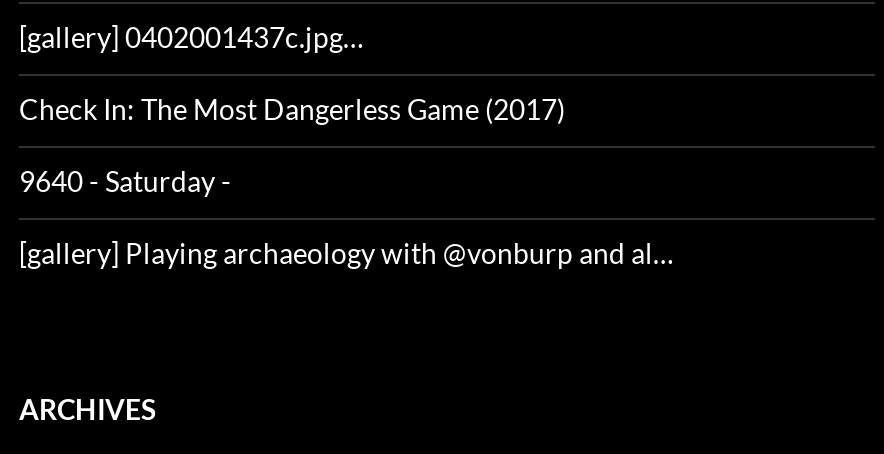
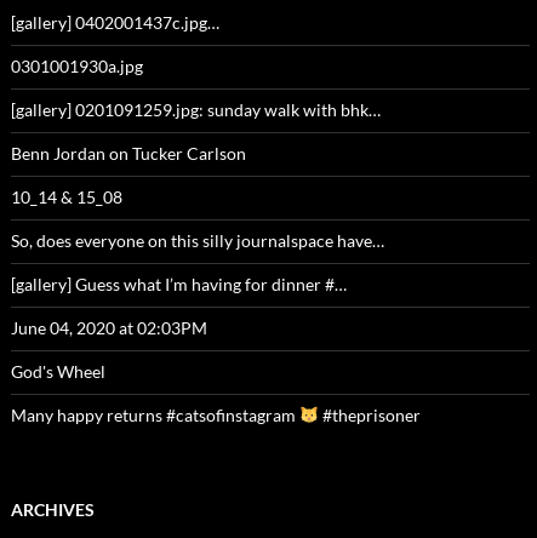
[19,92,673,270] Check In: The Most Dangerless Game (2017) | 9640 - Saturday - | [gallery] Playing archaeology with @vonburp and al… -> [11,55,421,425] 0301001930a.jpg | [gallery] 0201091259.jpg: sunday walk with bhk… | Benn Jordan on Tucker Carlson | 10_14 & 15_08 | So, does everyone on this silly journalspace have… | [gallery] Guess what I’m having for dinner #… | June 04, 2020 at 02:03PM | God's Wheel | Many happy returns #catsofinstagram | #theprisoner

